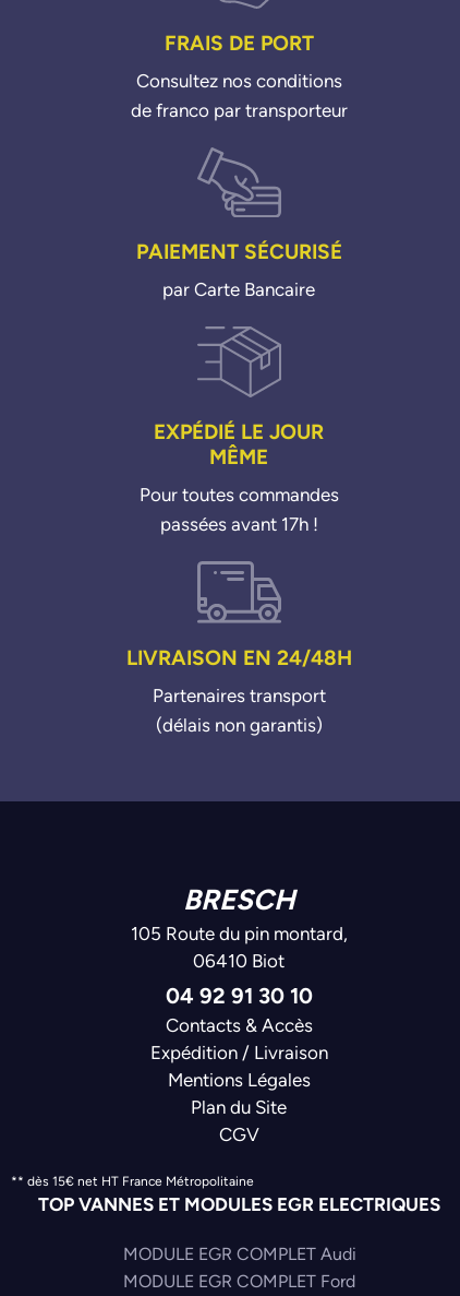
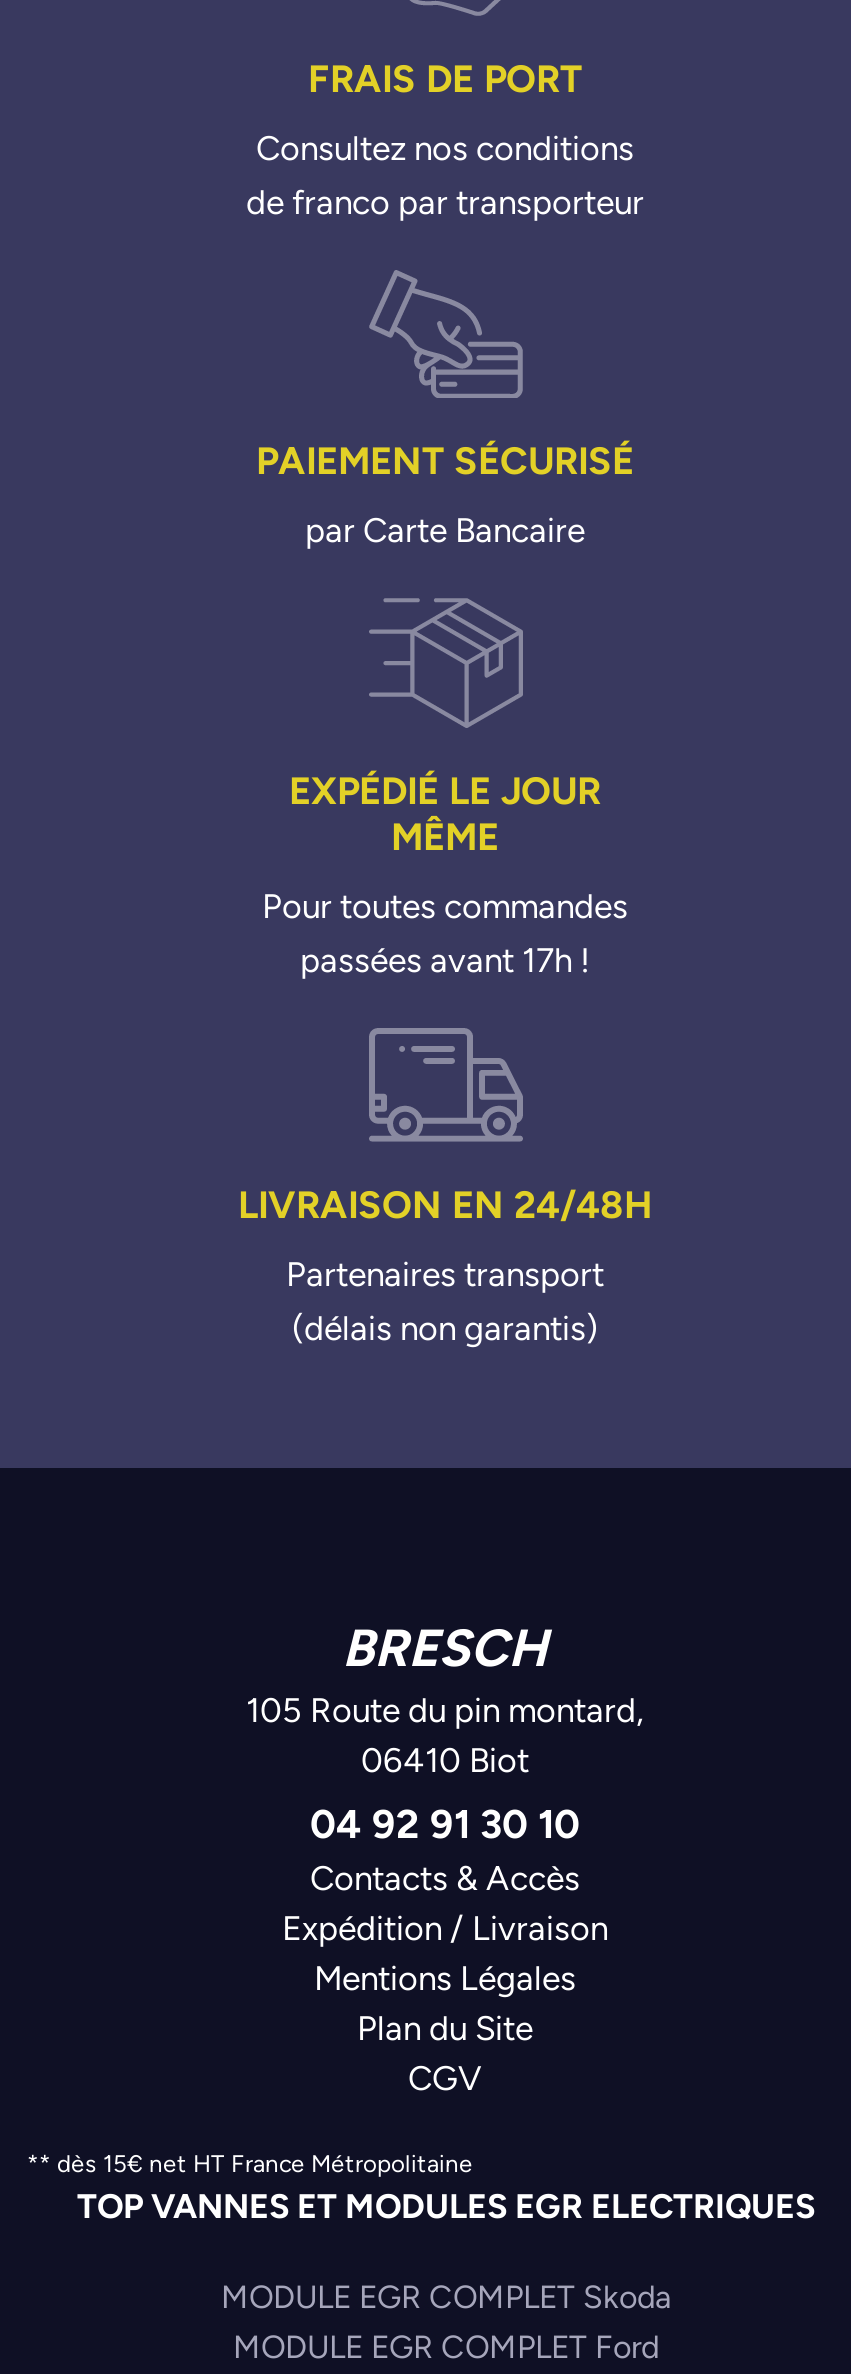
[123,1244,356,1265] MODULE EGR COMPLET Audi -> [221,2279,671,2317] MODULE EGR COMPLET Skoda

